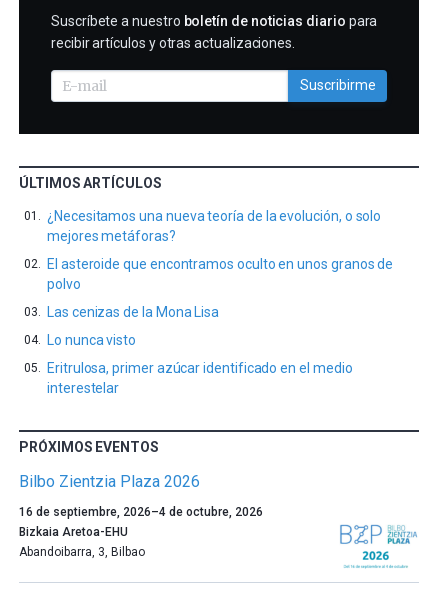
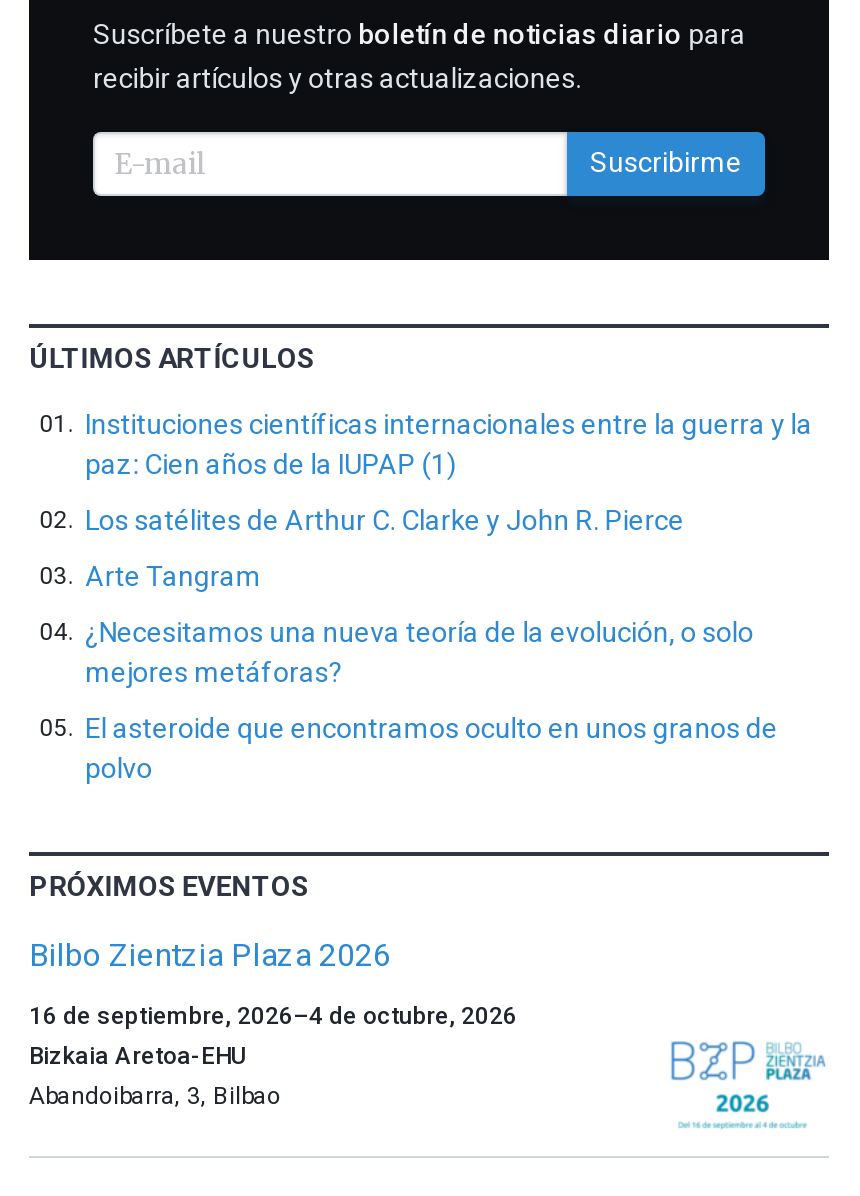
none -> [85,407,812,591] Instituciones científicas internacionales entre la guerra y la | paz: Cien años de la IUPAP (1) | Los satélites de Arthur C. Clarke y John R. Pierce | Arte Tangram
moved [47,208,393,292] -> [85,615,778,783]: ¿Necesitamos una nueva teoría de la evolución, o solo | mejores metáforas? | El asteroide que encontramos oculto en unos granos de | polvo
[47,304,352,396] Las cenizas de la Mona Lisa | Lo nunca visto | Eritrulosa, primer azúcar identificado en el medio | interestelar -> none

